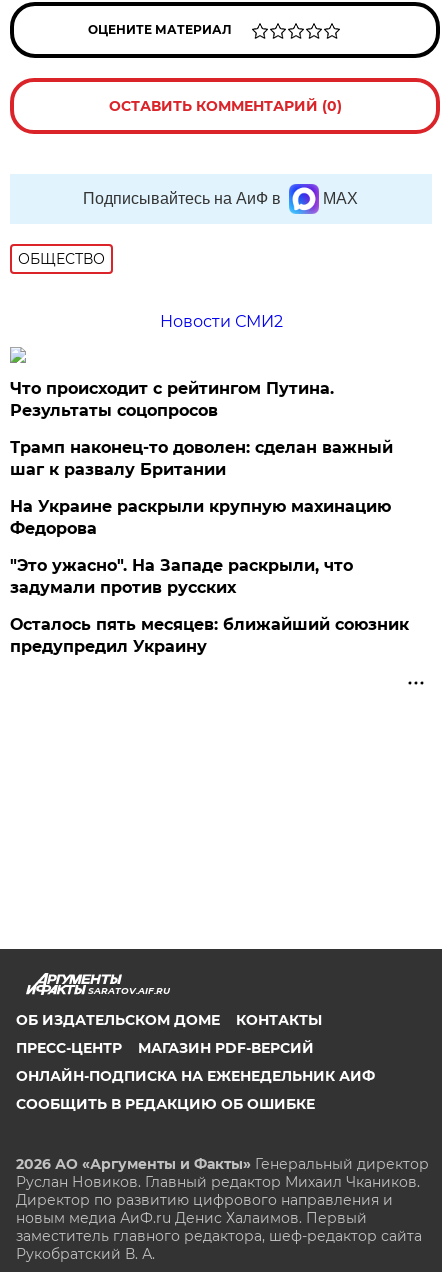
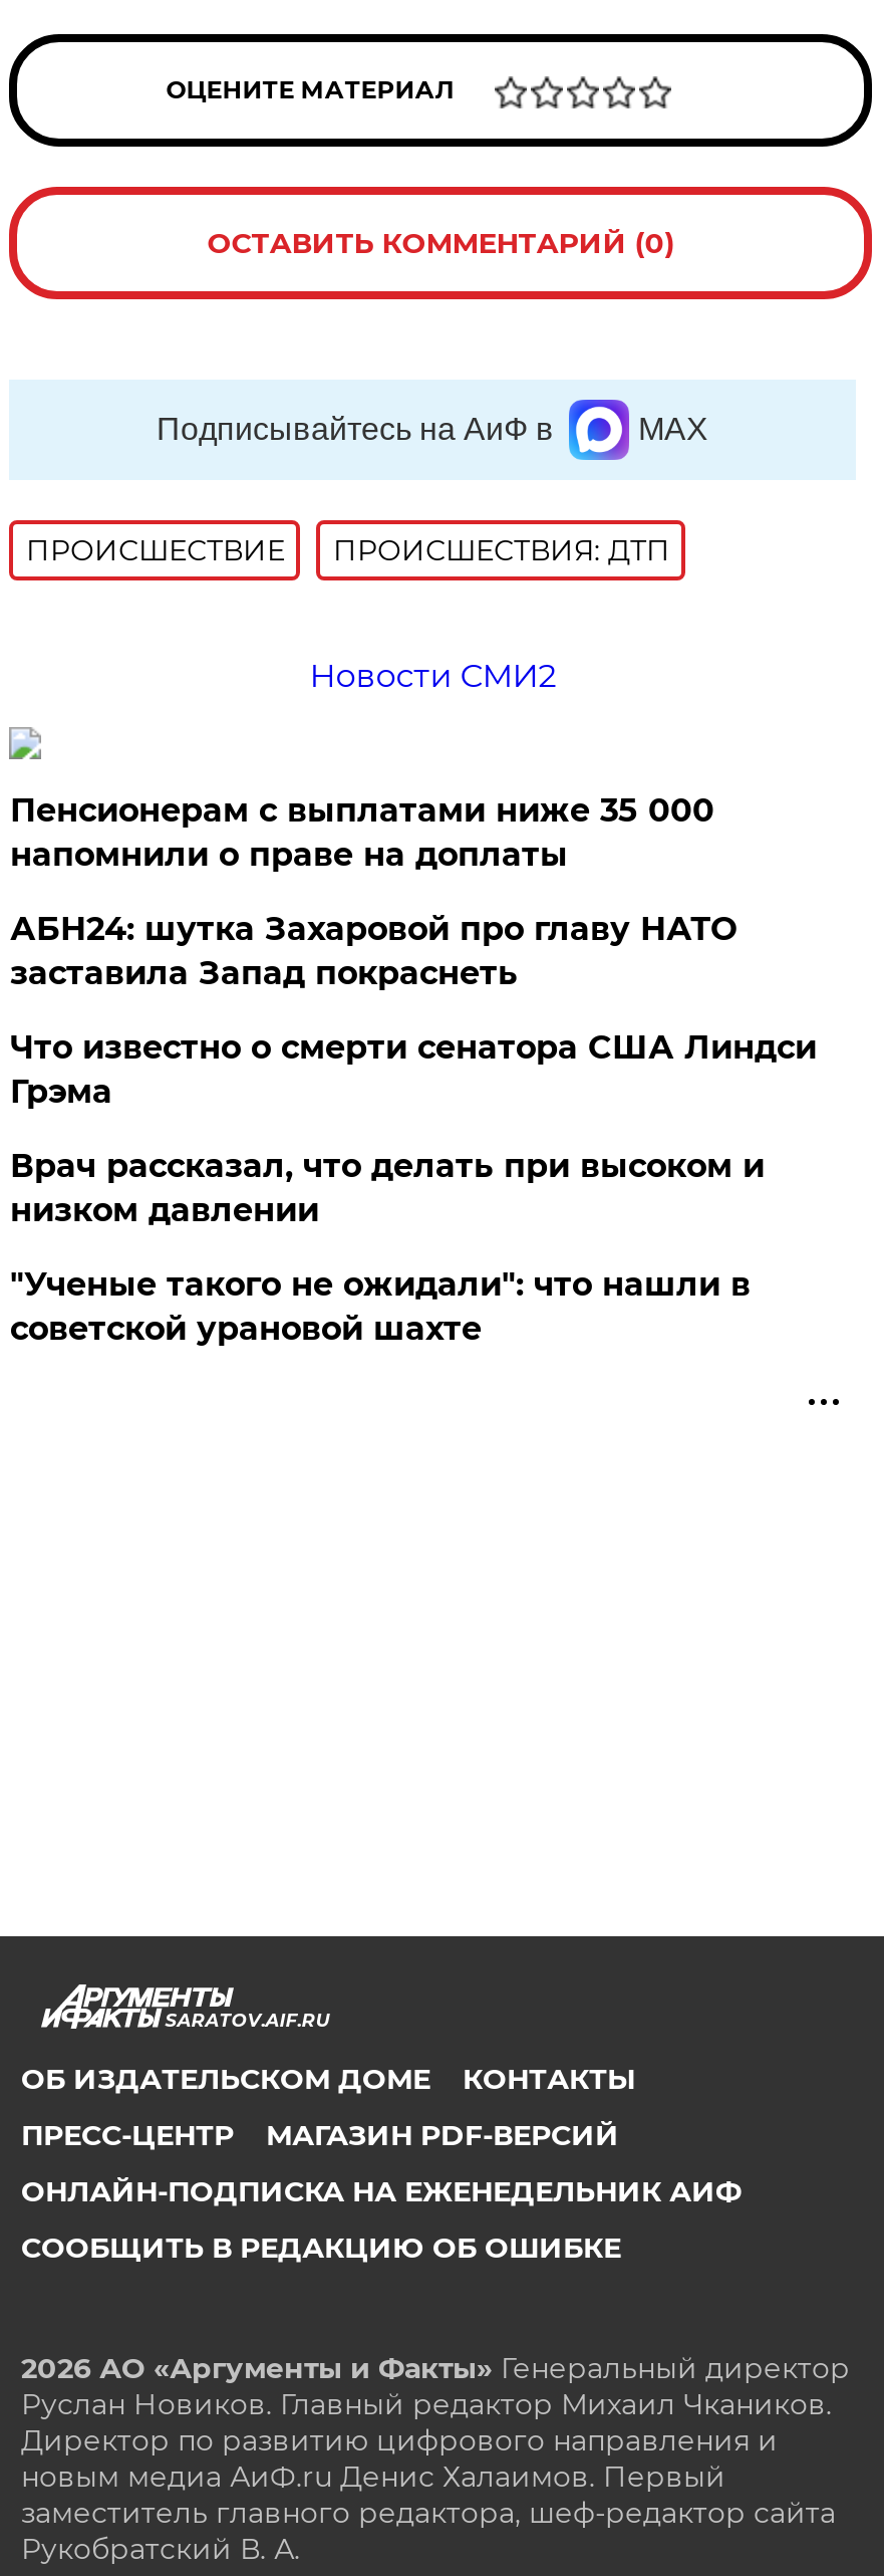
[18,250,105,268] ОБЩЕСТВО -> [26,533,670,569] ПРОИСШЕСТВИE | ПРОИСШЕСТВИЯ: ДТП
[10,379,334,420] Что происходит с рейтингом Путина. | Результаты соцопросов -> [10,792,714,874] Пенсионерам с выплатами ниже 35 000 | напомнили о праве на доплаты
[10,438,393,479] Трамп наконец-то доволен: сделан важный | шаг к развалу Британии -> [10,910,736,993] АБН24: шутка Захаровой про главу НАТО | заставила Запад покраснеть
[10,497,391,538] На Украине раскрыли крупную махинацию | Федорова -> [10,1029,817,1111] Что известно о смерти сенатора США Линдси | Грэма
[10,556,353,597] "Это ужасно". На Западе раскрыли, что | задумали против русских -> [10,1148,764,1230] Врач рассказал, что делать при высоком и | низком давлении
[10,615,409,656] Осталось пять месяцев: ближайший союзник | предупредил Украину -> [10,1266,750,1348] "Ученые такого не ожидали": что нашли в | советской урановой шахте

